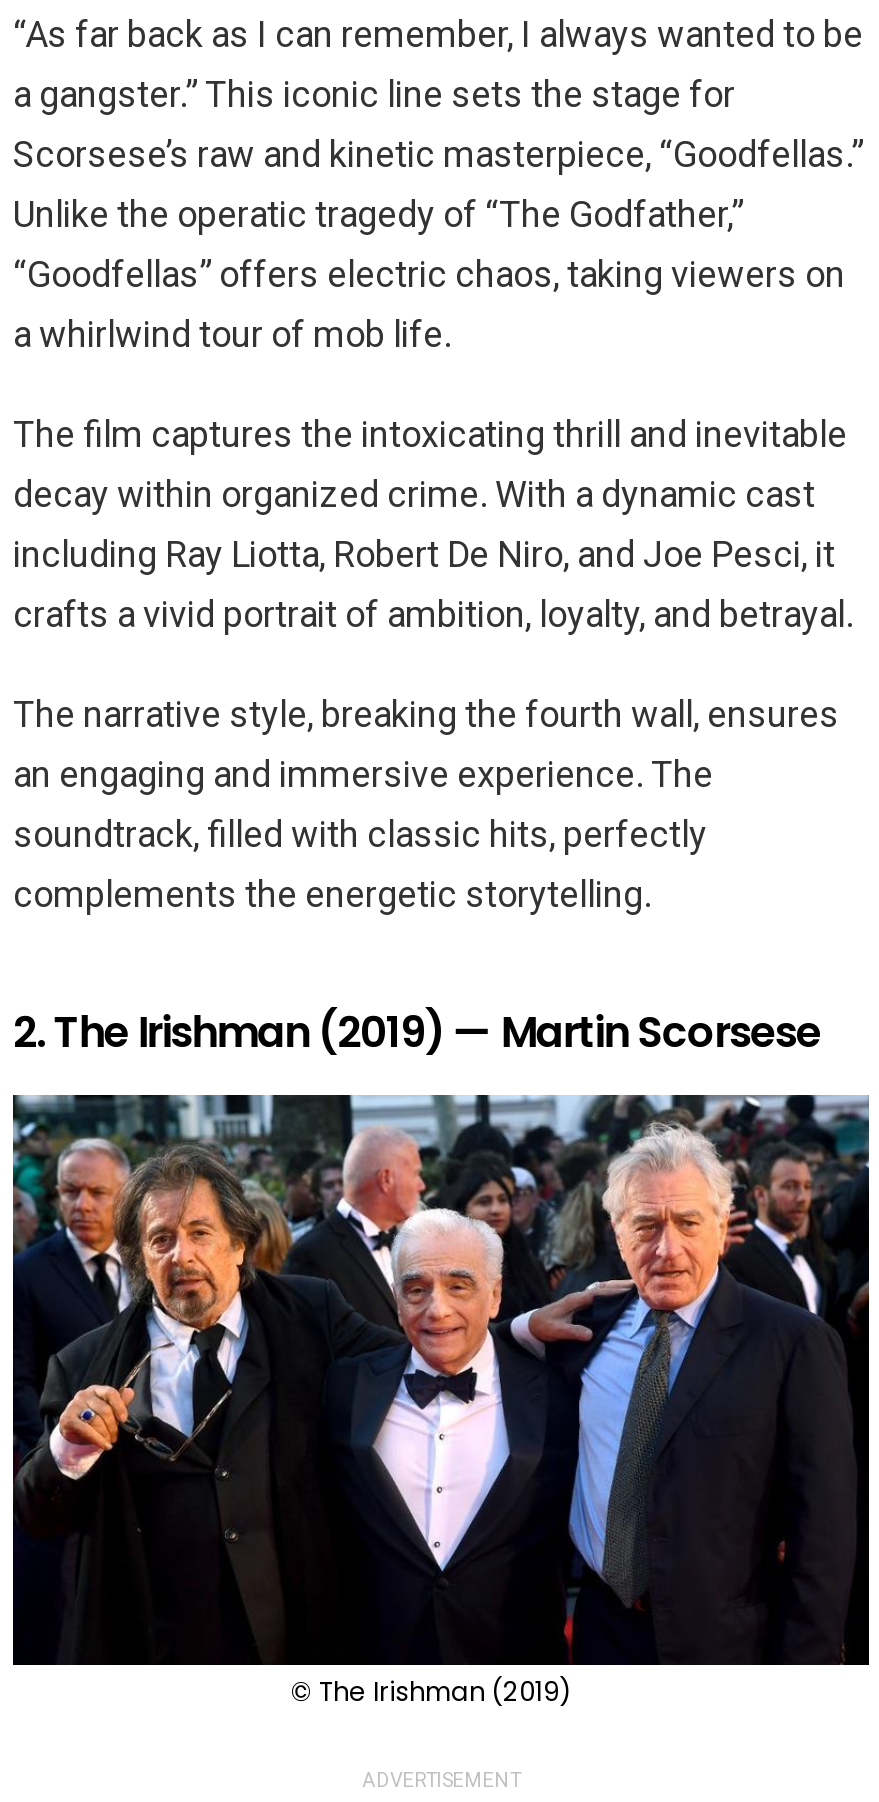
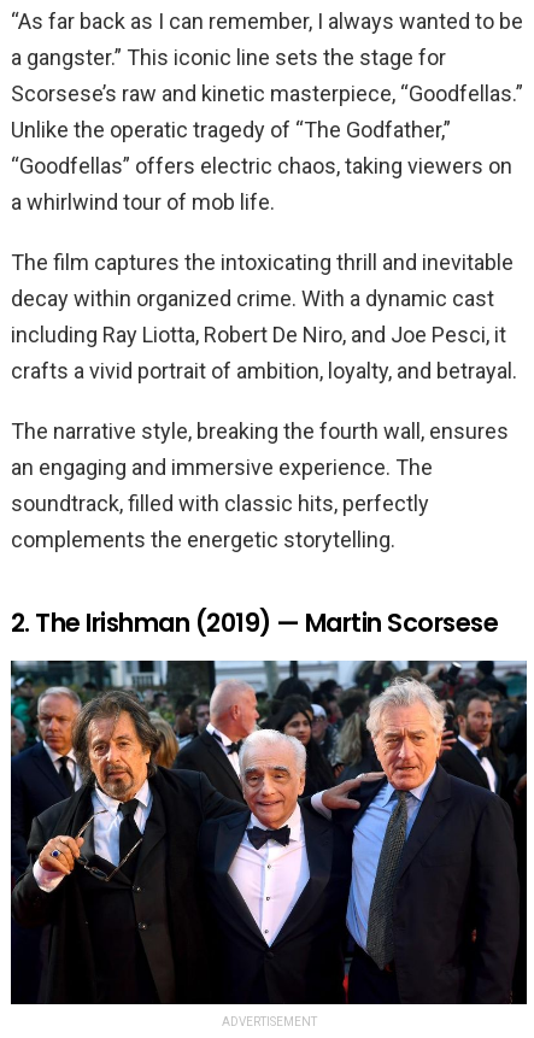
[291,1674,571,1712] © The Irishman (2019) -> none

